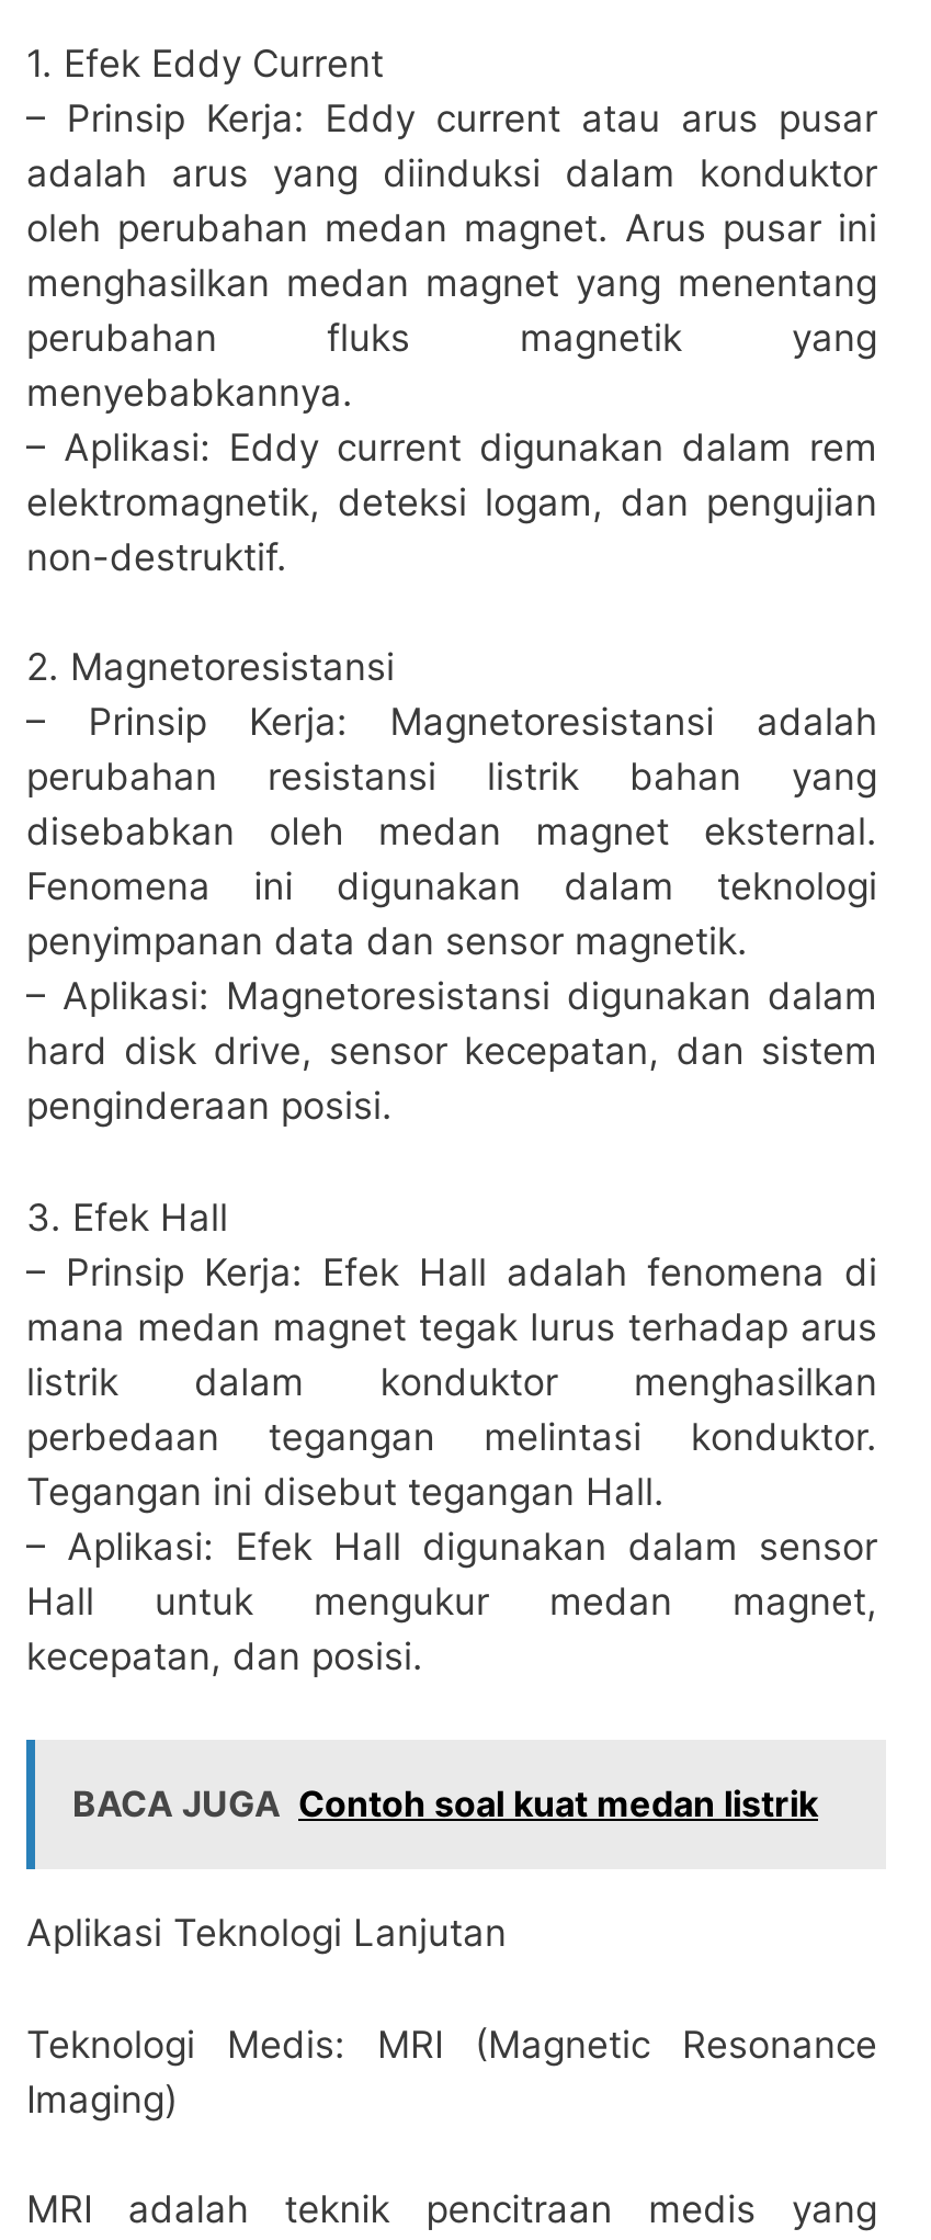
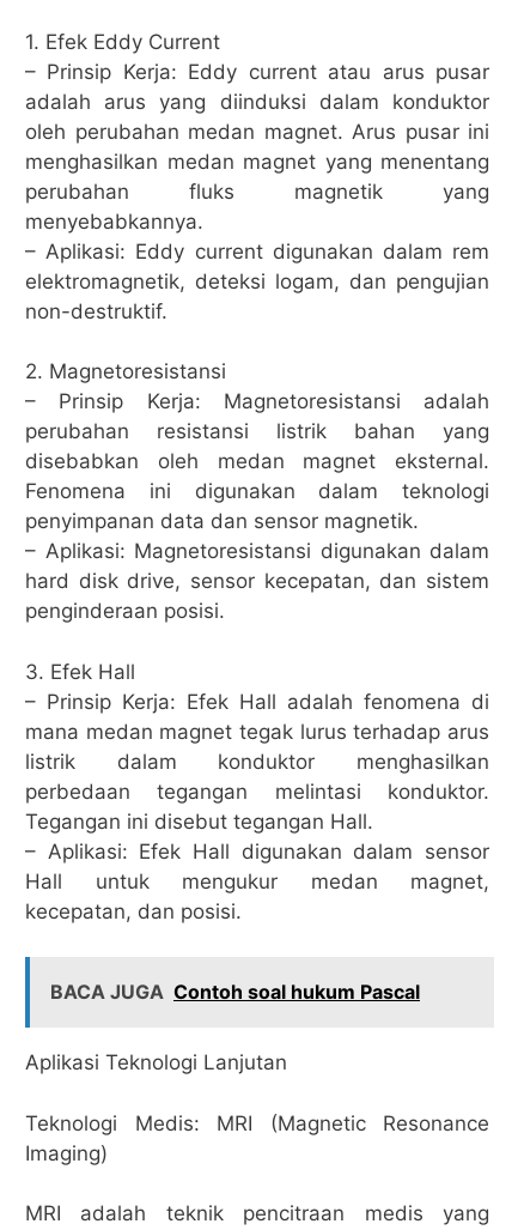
[72,1781,818,1825] BACA JUGA Contoh soal kuat medan listrik -> [50,980,420,1004] BACA JUGA Contoh soal hukum Pascal

